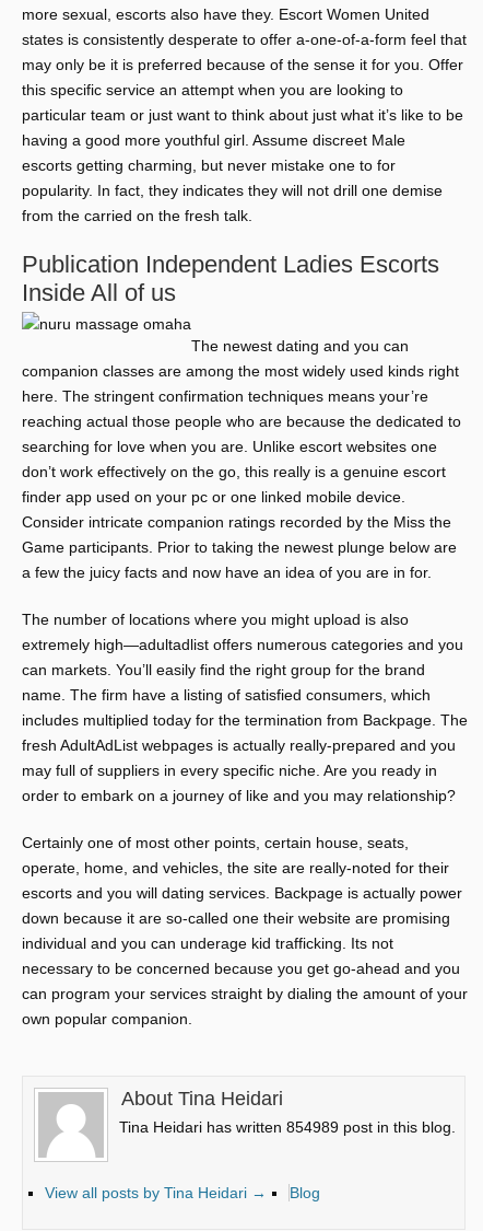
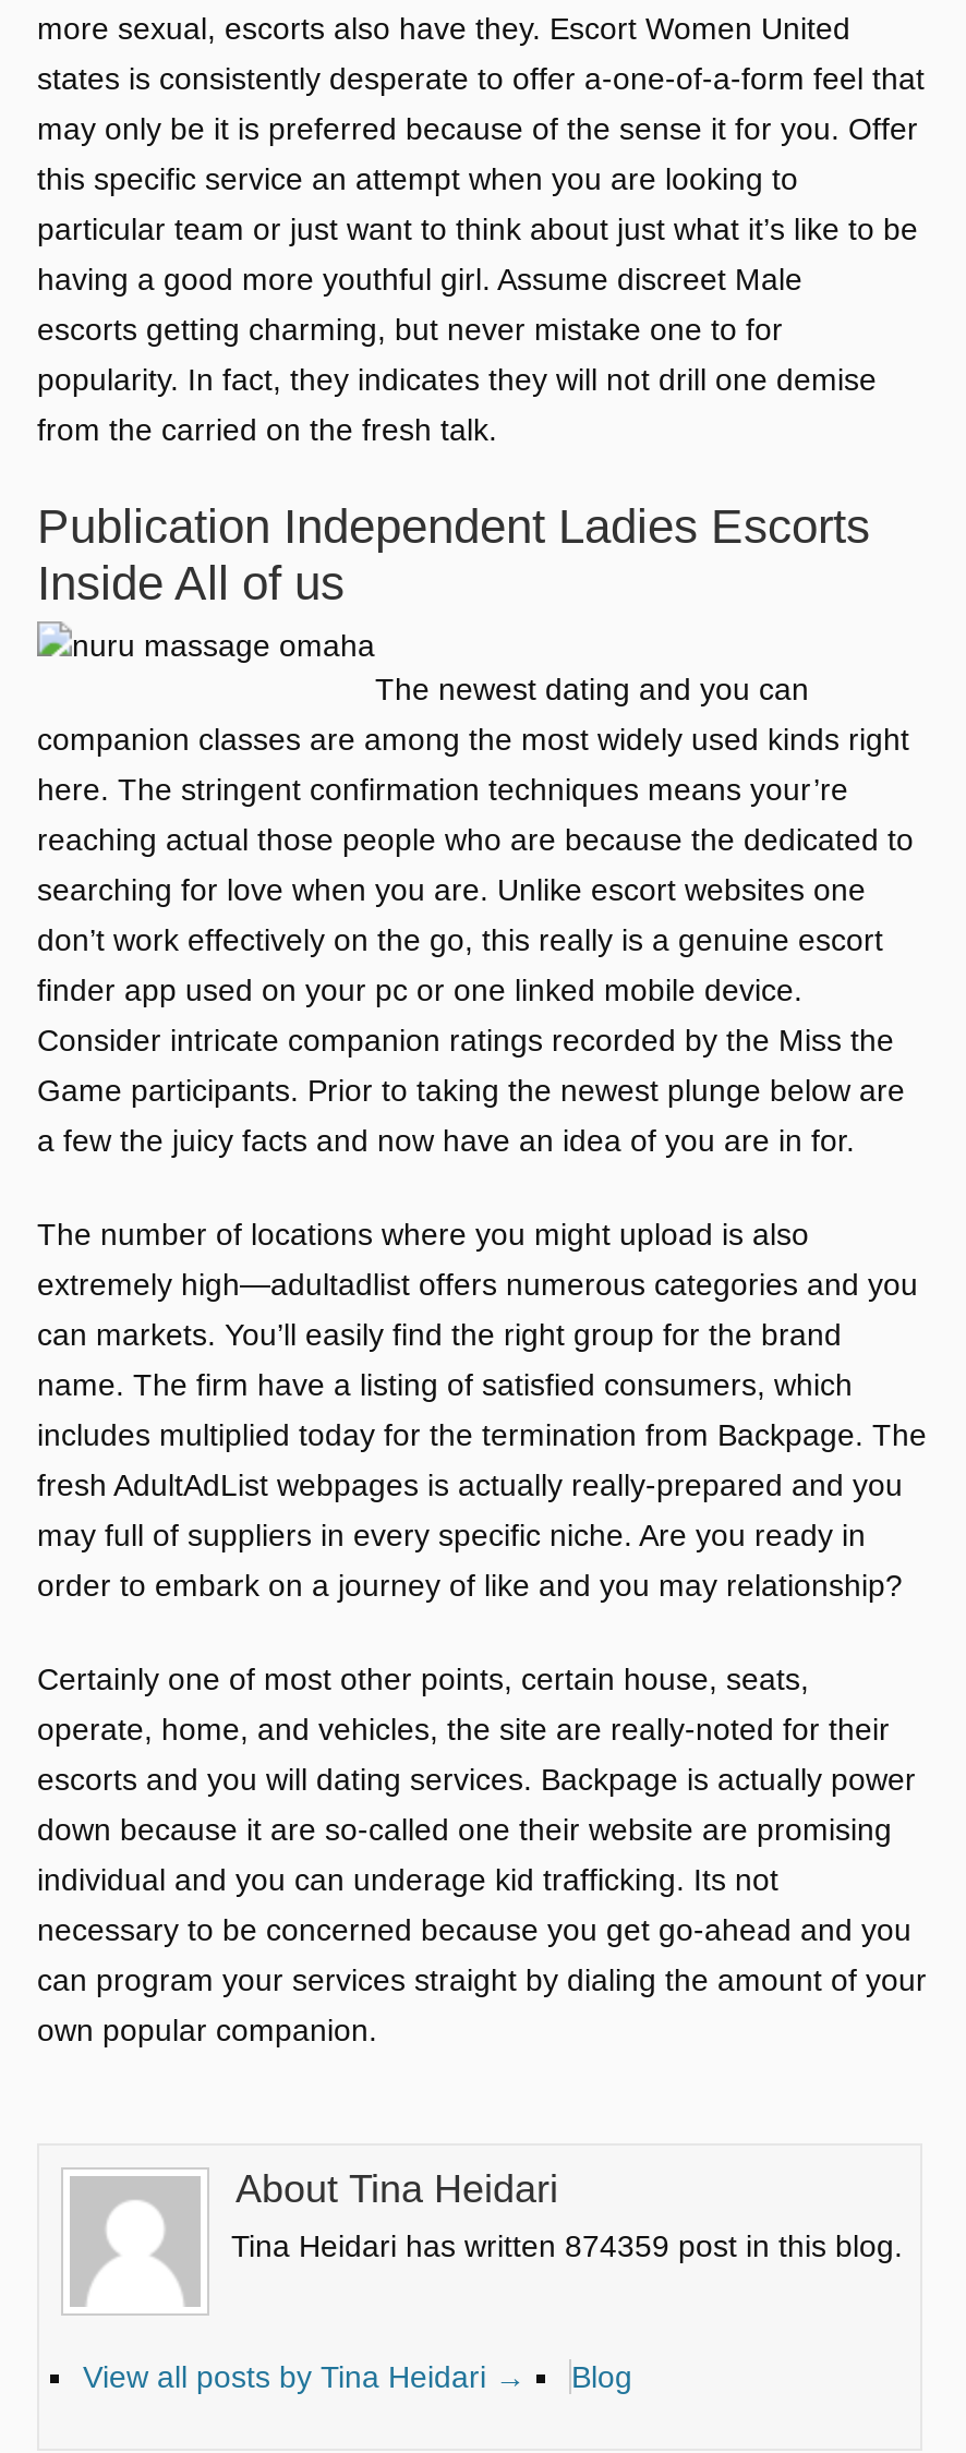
[119,1118,456,1136] Tina Heidari has written 854989 post in this blog. -> [231,2228,903,2263] Tina Heidari has written 874359 post in this blog.

